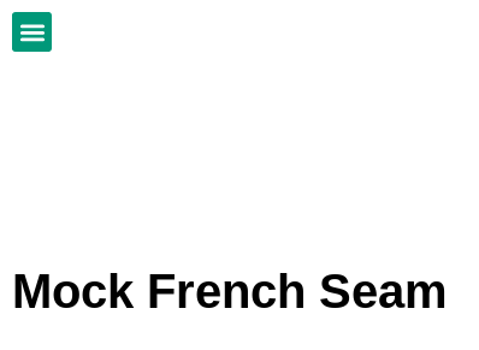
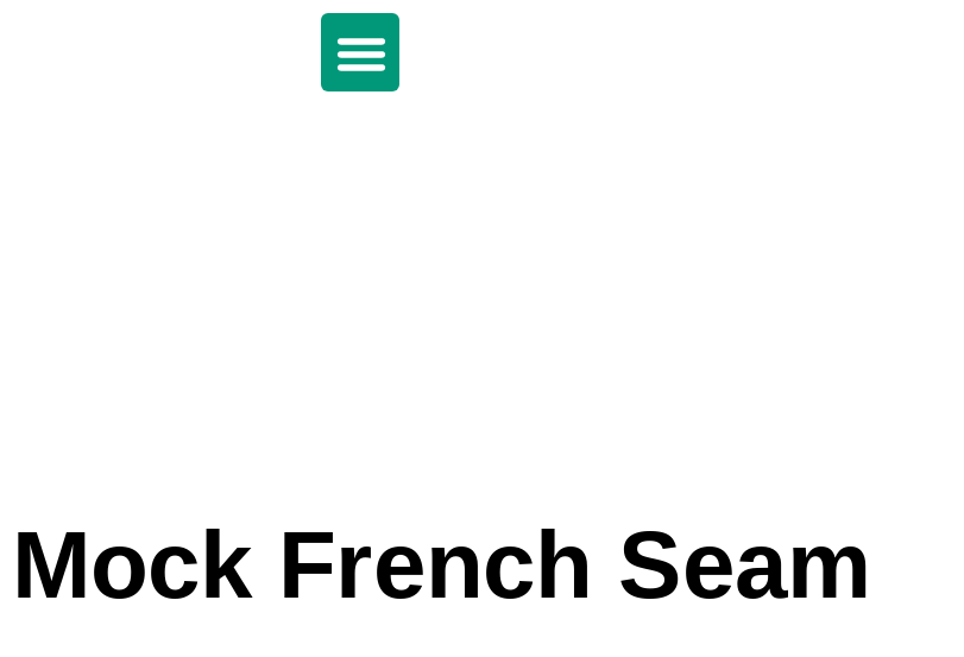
none -> [319,11,402,94] [image]
[11,11,53,53] [image] -> none

